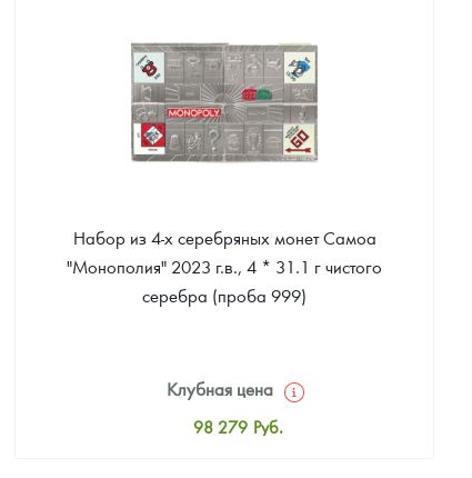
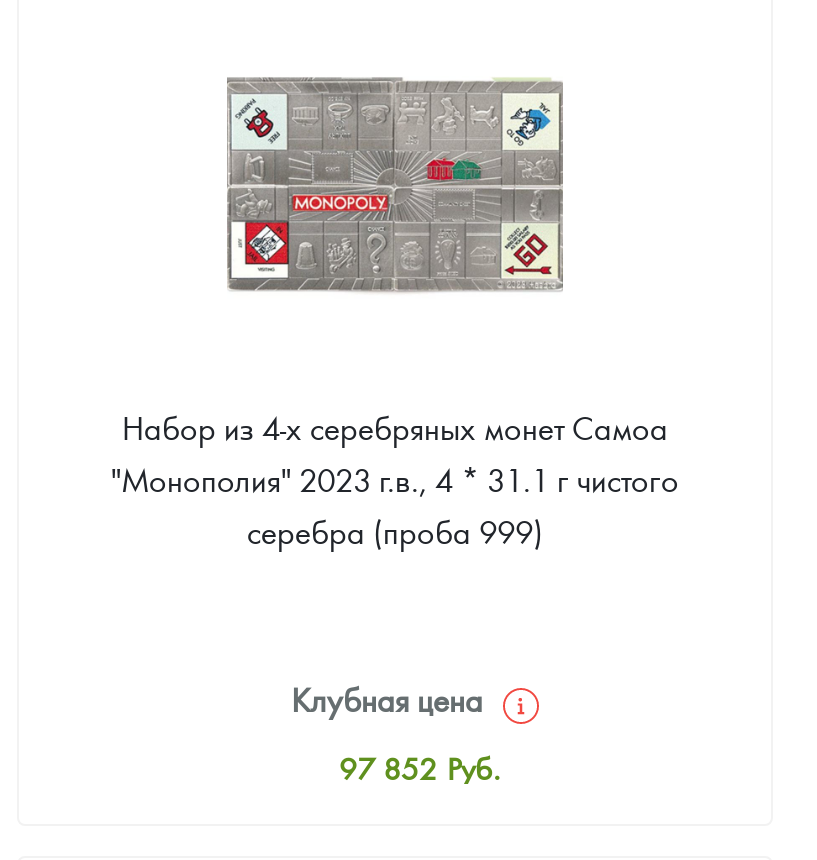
[193,416,283,438] 98 279 Руб. -> [339,749,501,789] 97 852 Руб.

